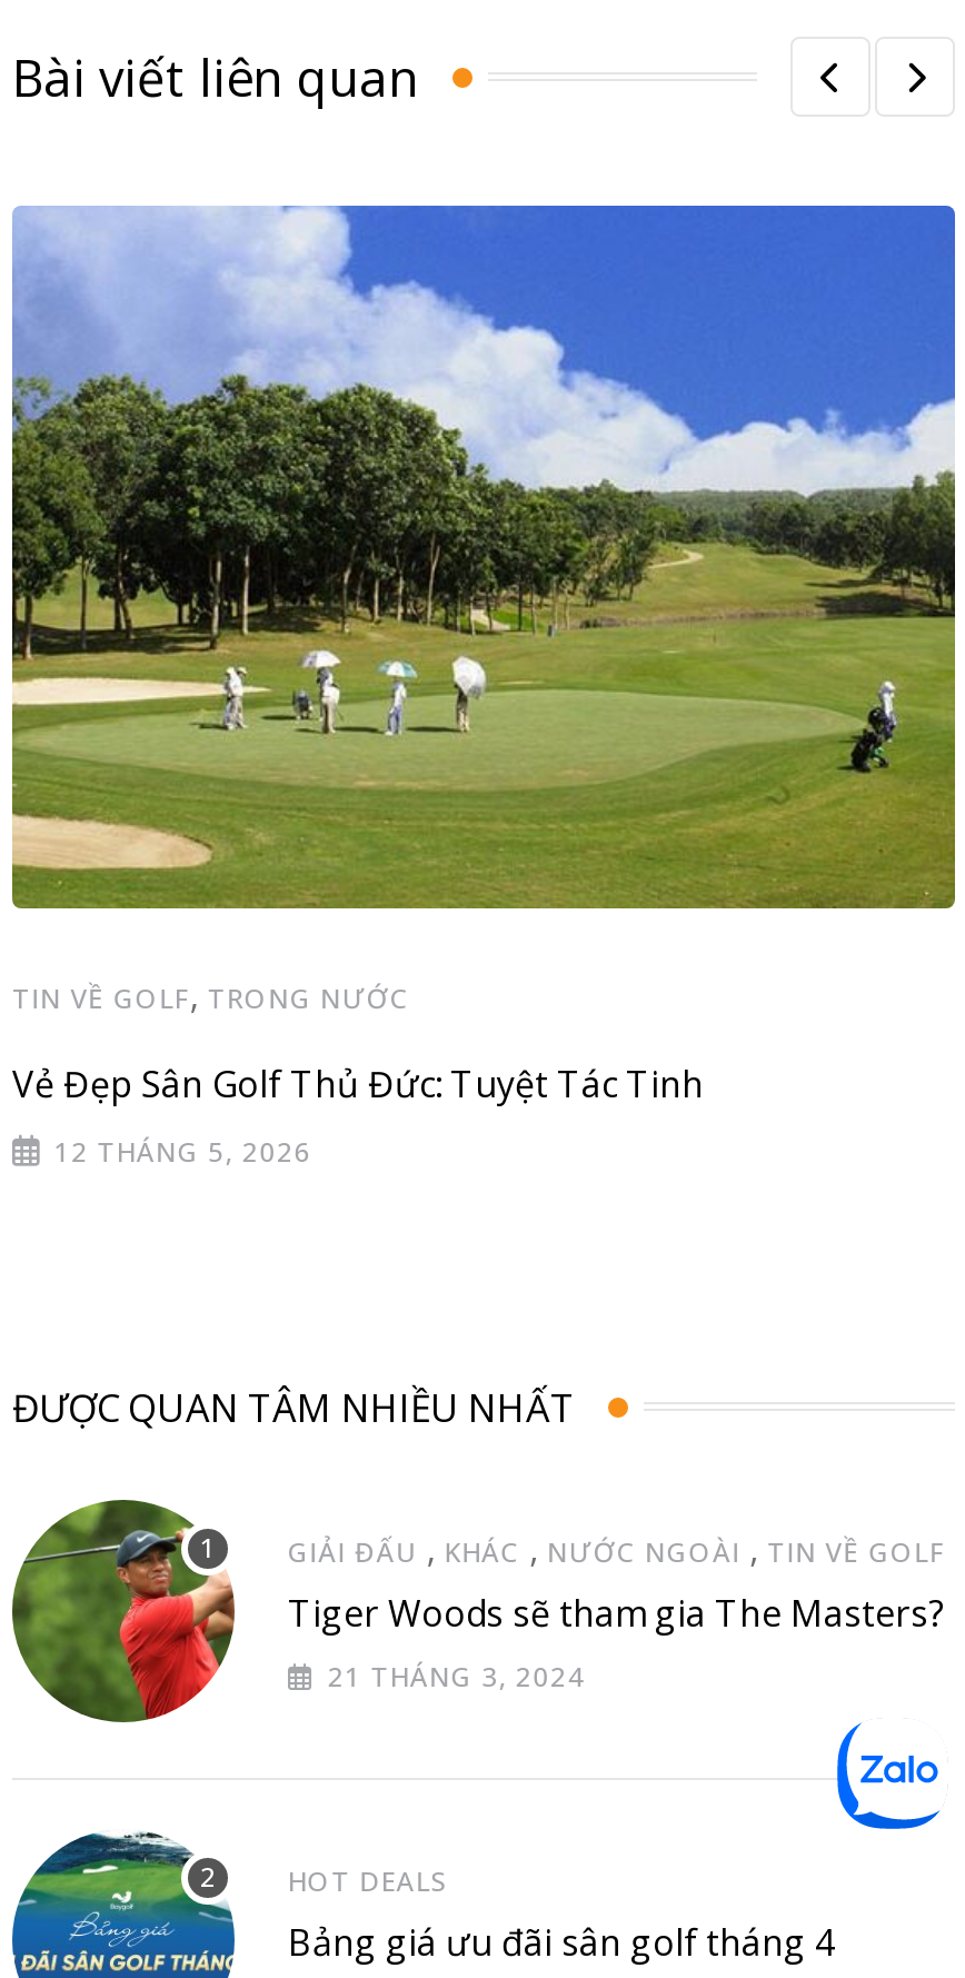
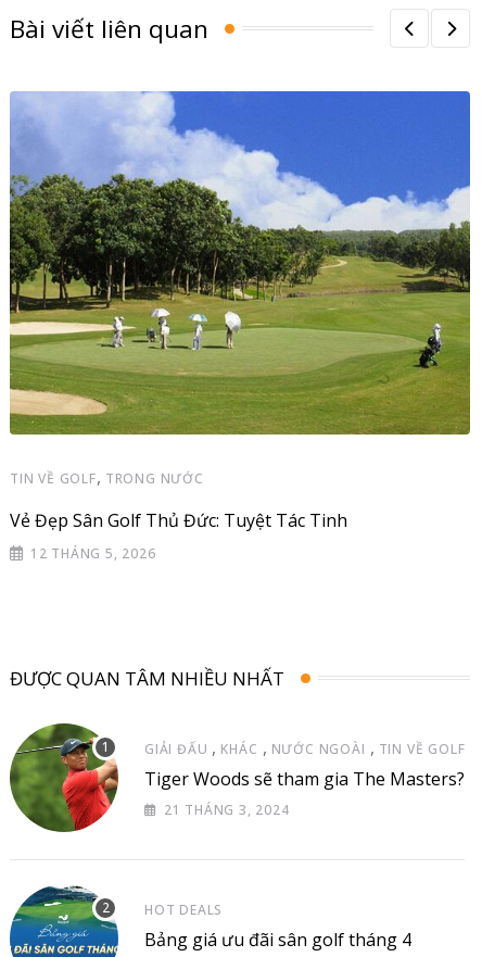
[835,1722,939,1831] [image] -> none

